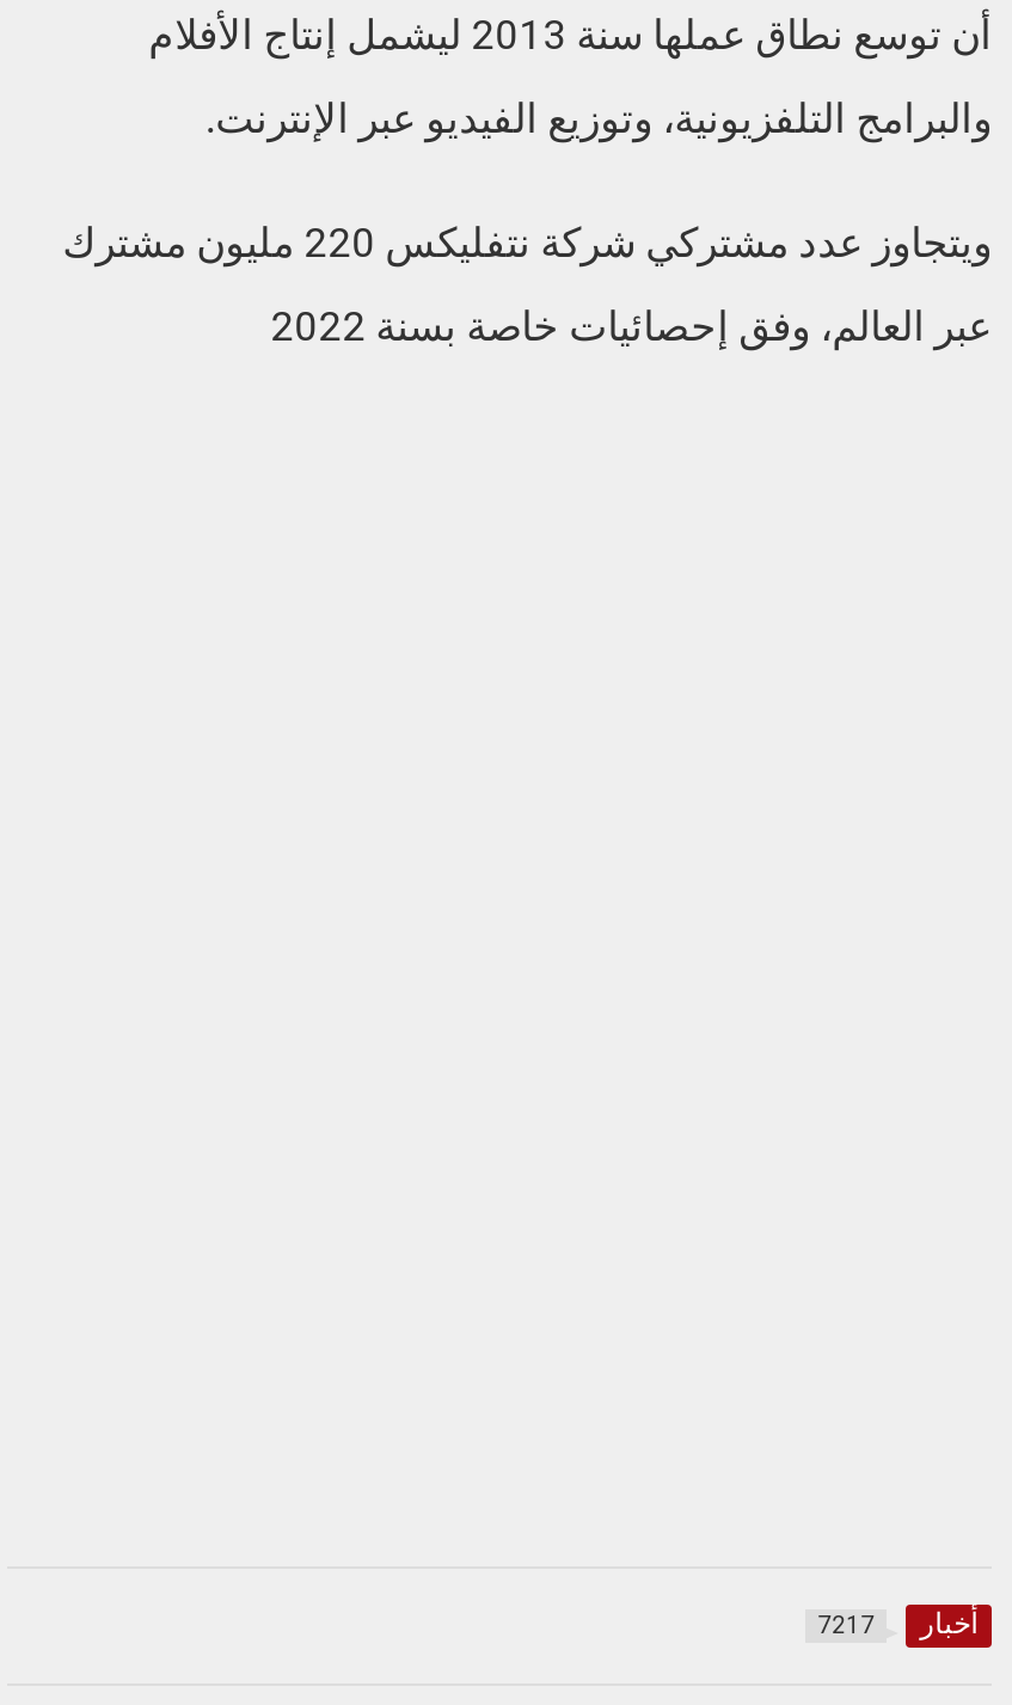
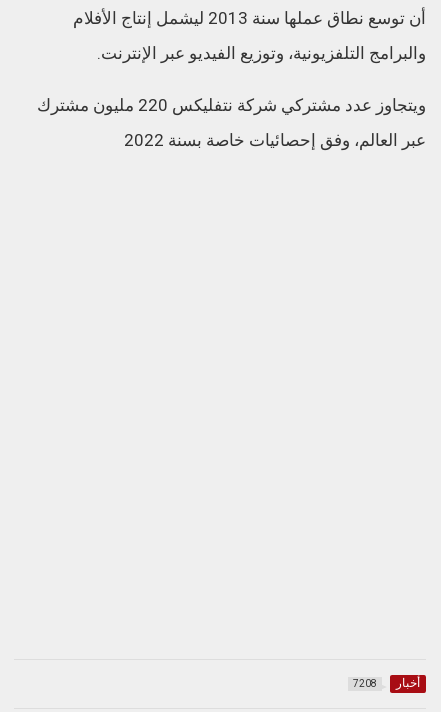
[817,1608,978,1642] أخبار 7217 -> [353,676,420,690] أخبار 7208

